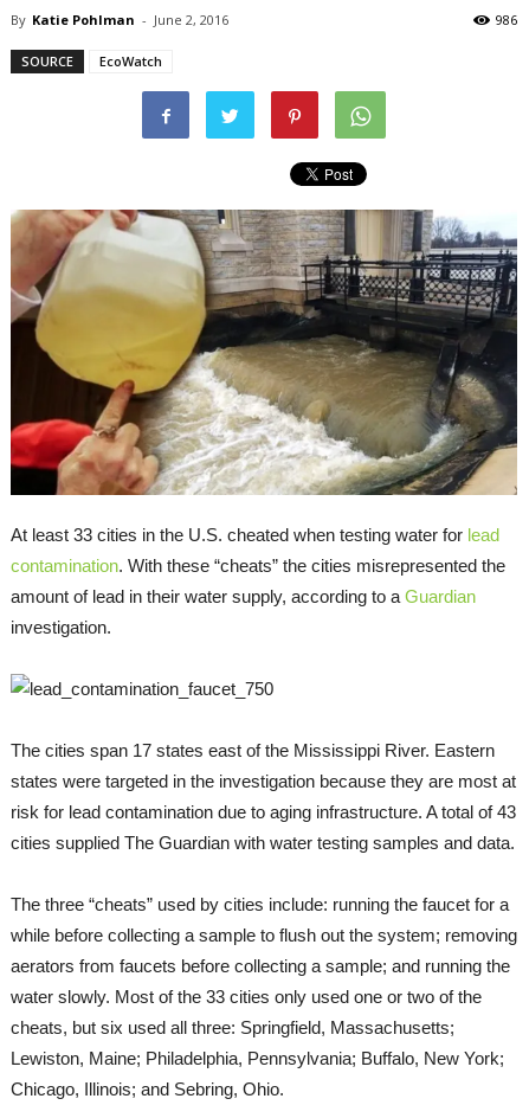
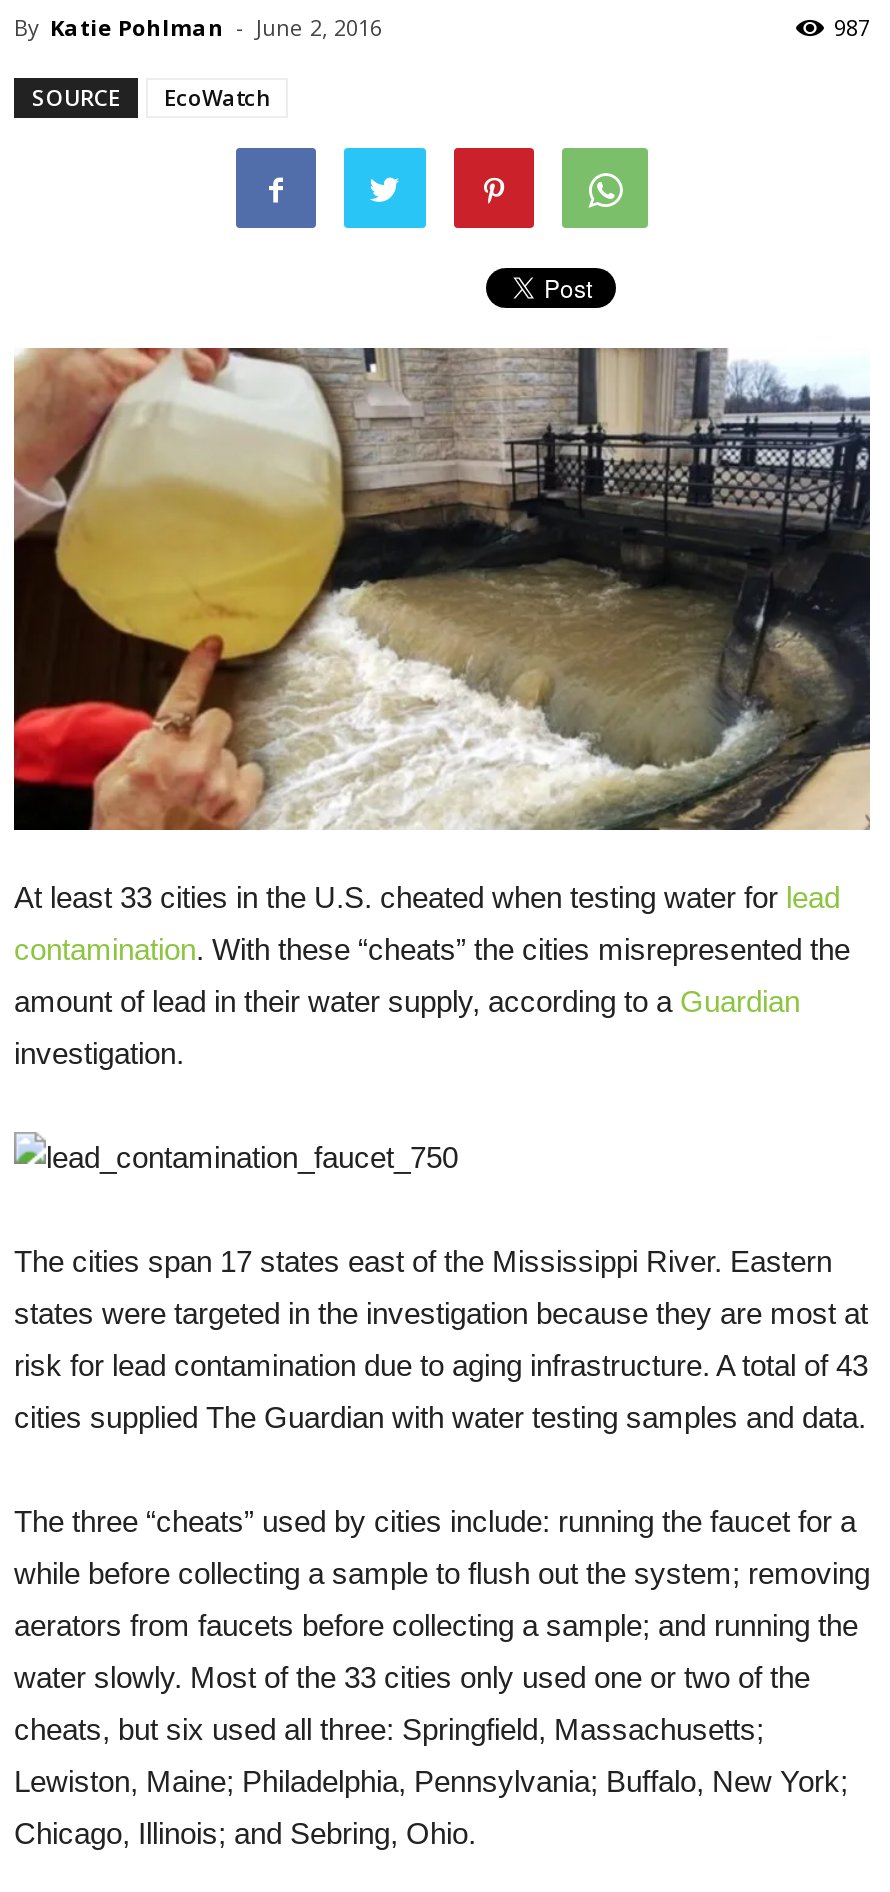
[496,11,517,29] 986 -> [834,12,870,42] 987

